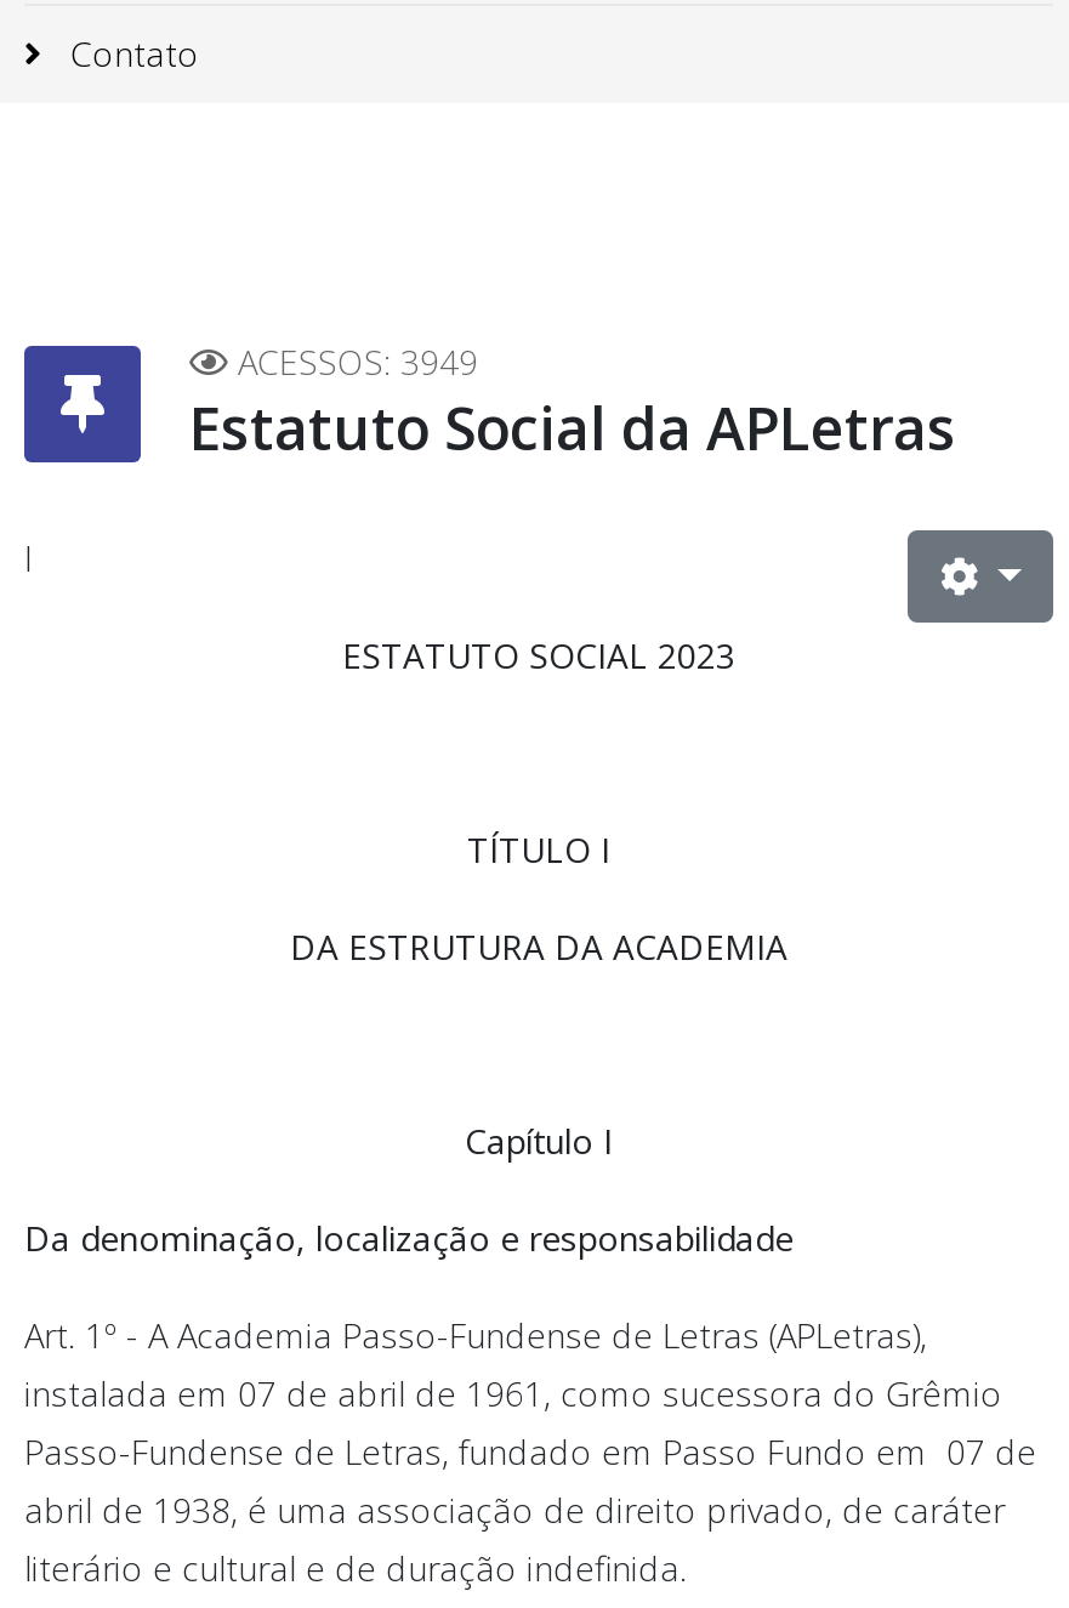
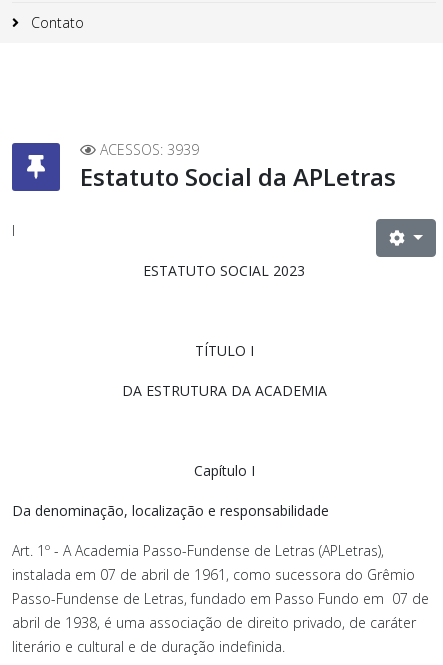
[238,339,478,385] ACESSOS: 3949 -> [100,140,199,159] ACESSOS: 3939

